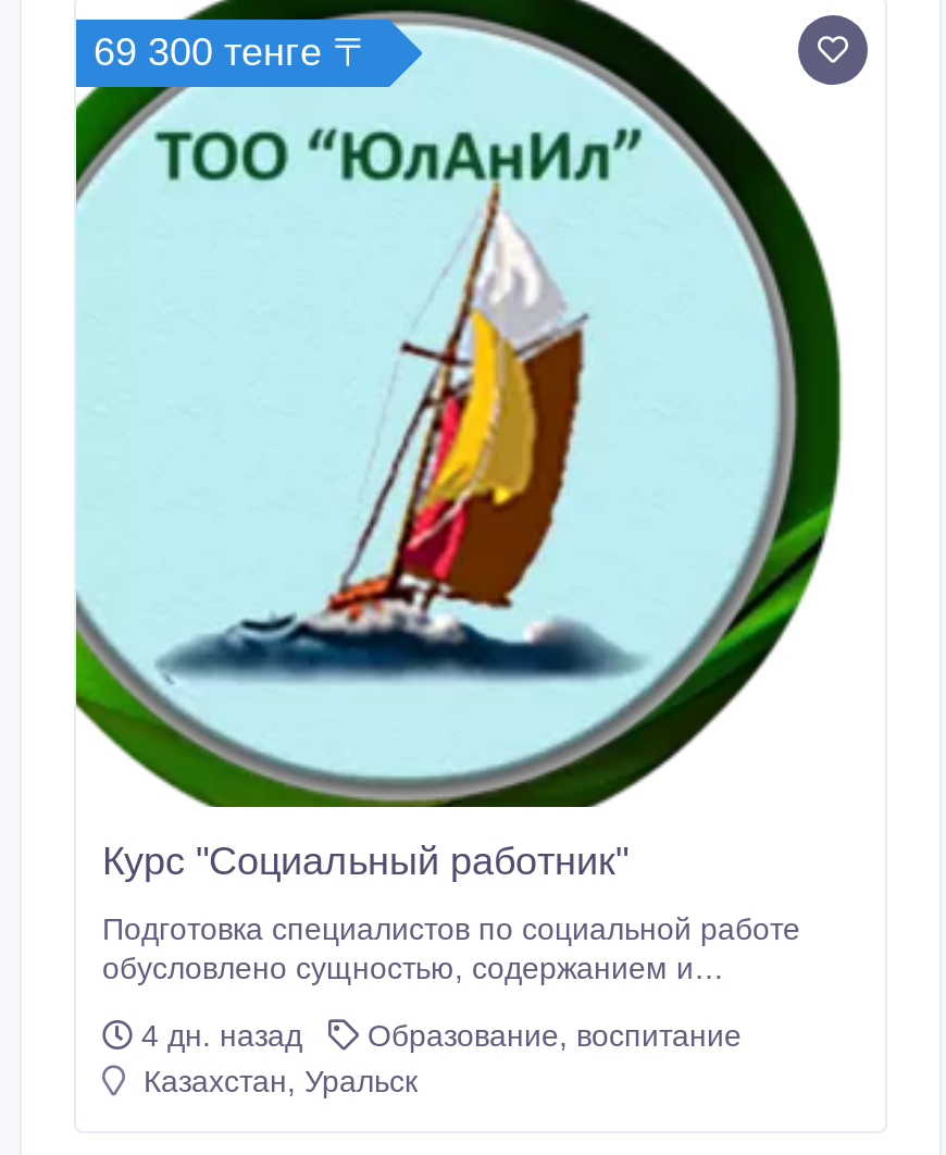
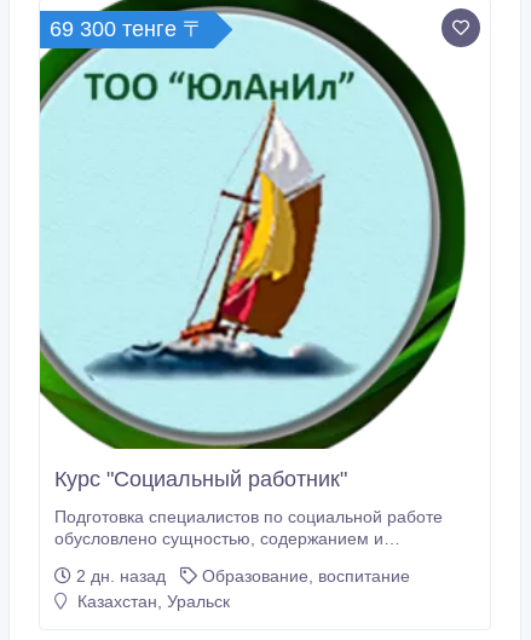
[141,1018,742,1053] 4 дн. назад Образование, воспитание -> [76,566,410,586] 2 дн. назад Образование, воспитание

